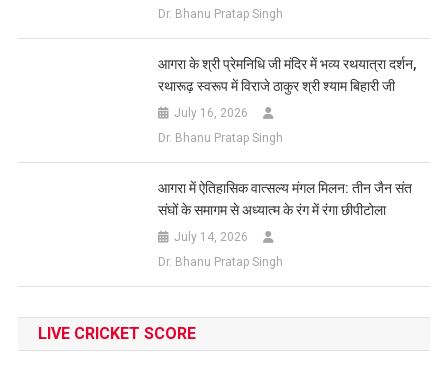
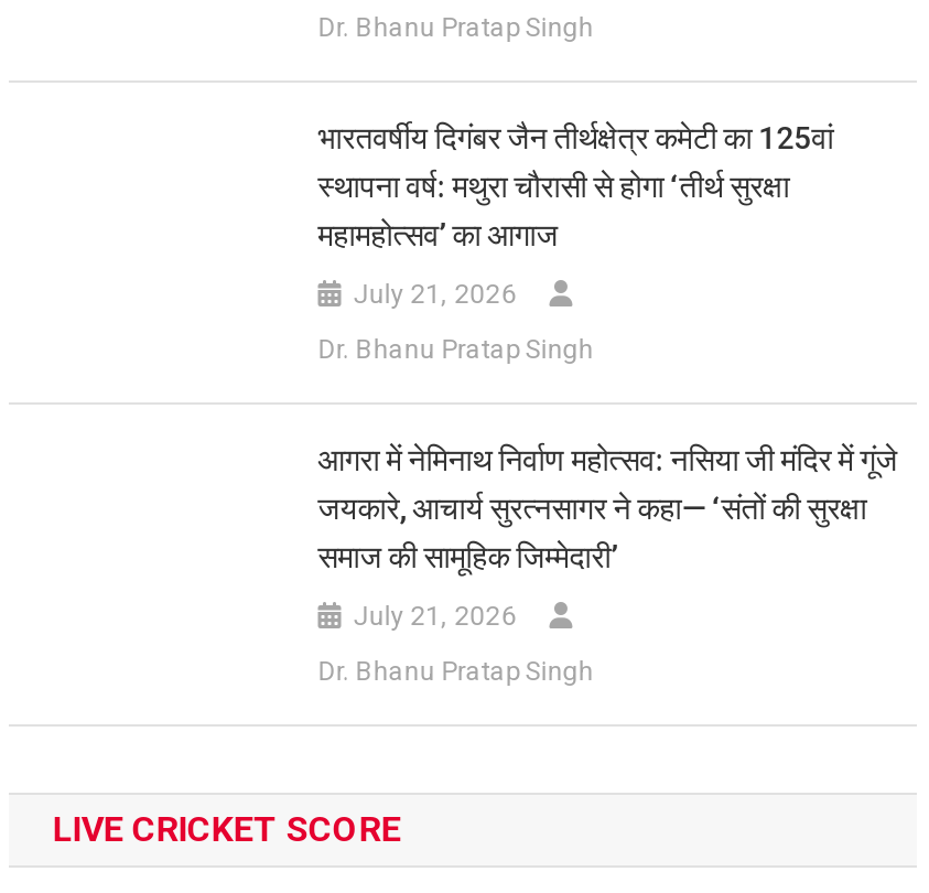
[158,56,416,94] आगरा के श्री प्रेमनिधि जी मंदिर में भव्य रथयात्रा दर्शन, | रथारूढ़ स्वरूप में विराजे ठाकुर श्री श्याम बिहारी जी -> [318,120,834,252] भारतवर्षीय दिगंबर जैन तीर्थक्षेत्र कमेटी का 125वां | स्थापना वर्ष: मथुरा चौरासी से होगा ‘तीर्थ सुरक्षा | महामहोत्सव’ का आगाज
[174,106,248,120] July 16, 2026 -> [353,278,516,309] July 21, 2026
[158,180,412,218] आगरा में ऐतिहासिक वात्सल्य मंगल मिलन: तीन जैन संत | संघों के समागम से अध्यात्म के रंग में रंगा छीपीटोला -> [318,441,898,574] आगरा में नेमिनाथ निर्वाण महोत्सव: नसिया जी मंदिर में गूंजे | जयकारे, आचार्य सुरत्नसागर ने कहा— ‘संतों की सुरक्षा | समाज की सामूहिक जिम्मेदारी’
[174,230,248,244] July 14, 2026 -> [353,600,516,631] July 21, 2026

